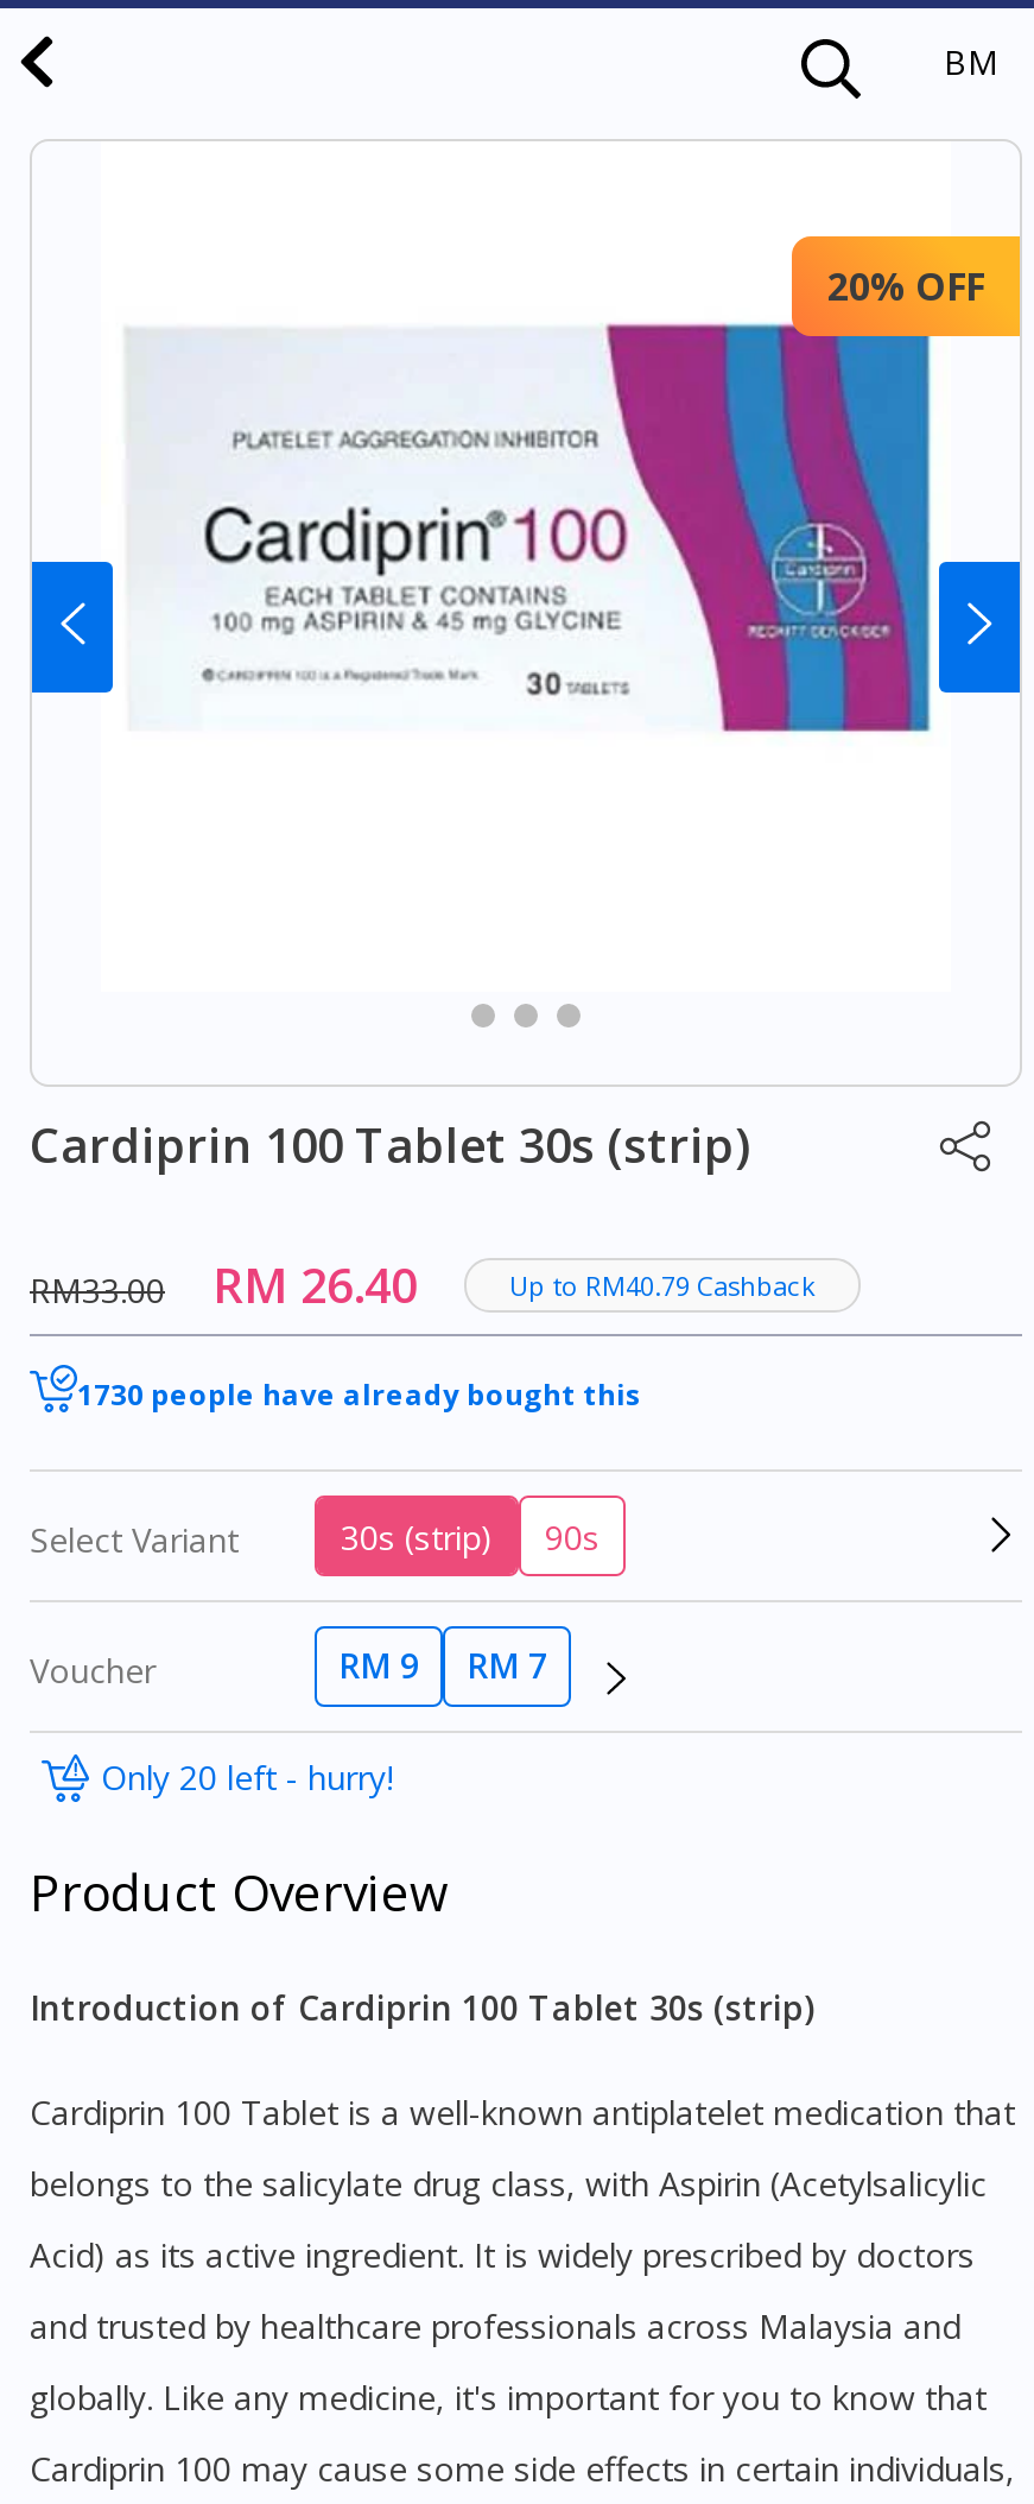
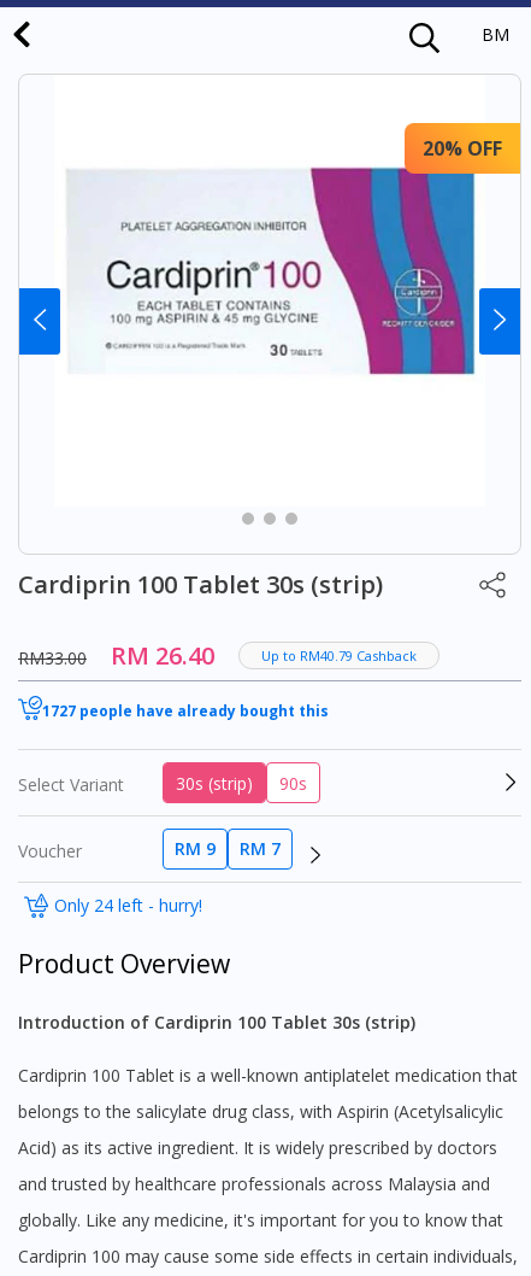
[77,1374,642,1414] 1730 people have already bought this -> [42,701,329,721] 1727 people have already bought this
[101,1755,393,1801] Only 20 left - hurry! -> [54,894,202,917] Only 24 left - hurry!

